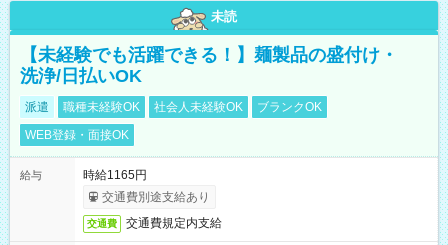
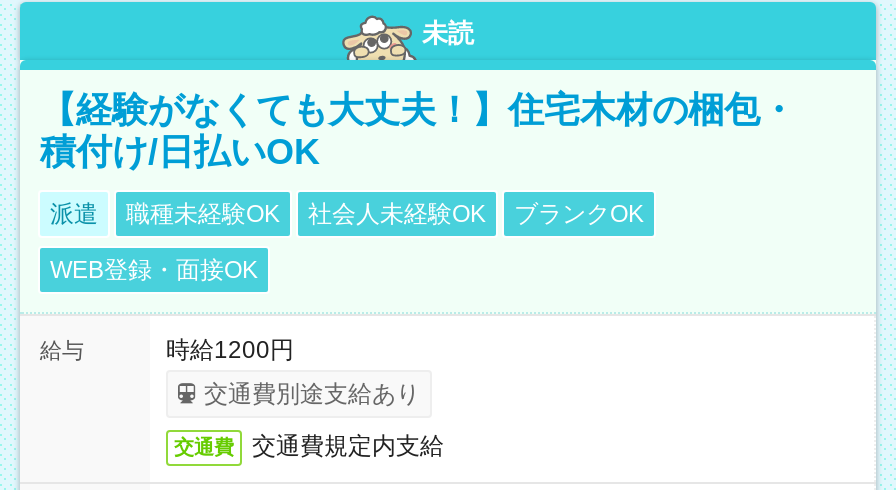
[20,45,398,86] 【未経験でも活躍できる！】麺製品の盛付け・ | 洗浄/日払いOK -> [40,90,796,172] 【経験がなくても大丈夫！】住宅木材の梱包・ | 積付け/日払いOK
[83,168,147,182] 時給1165円 -> [166,336,294,364] 時給1200円

